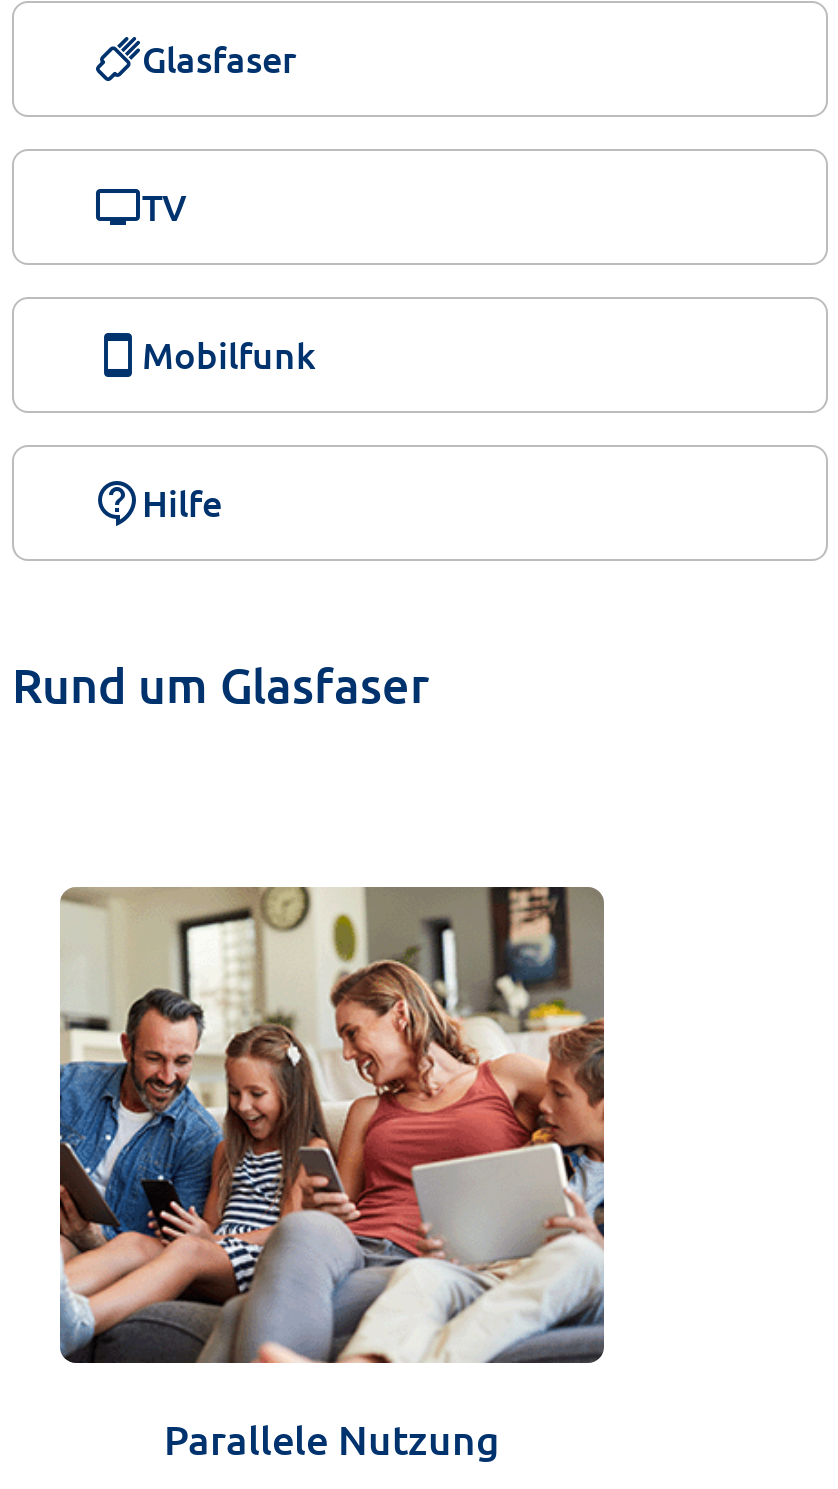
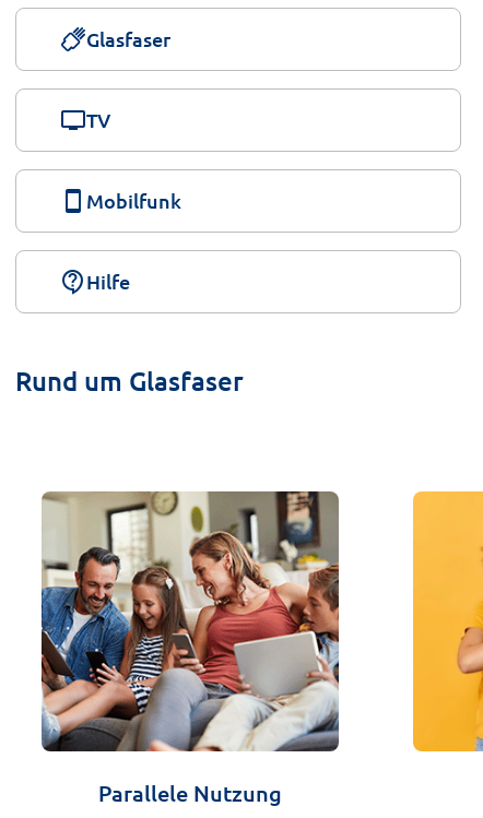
none -> [412,490,480,752] [image]

